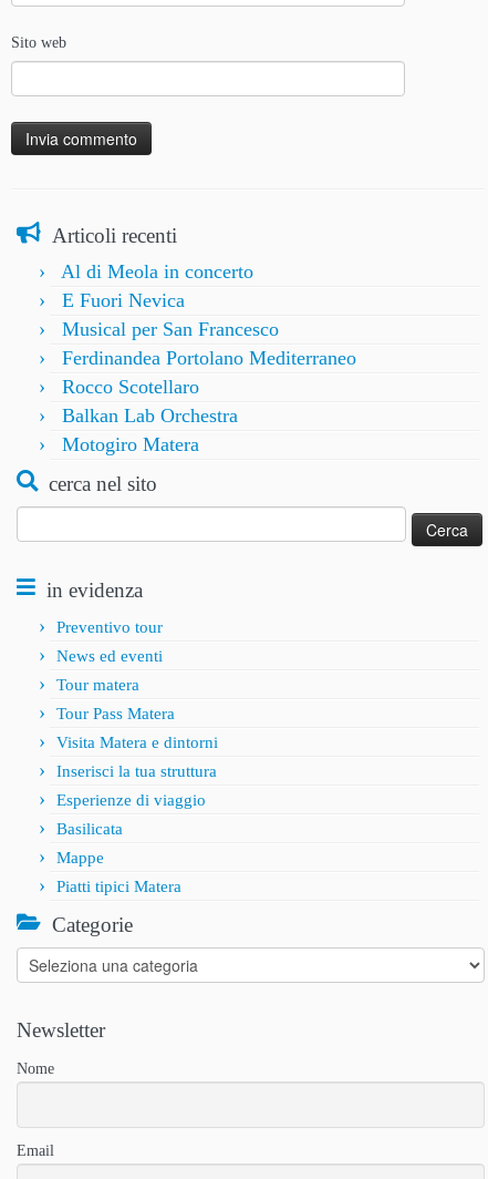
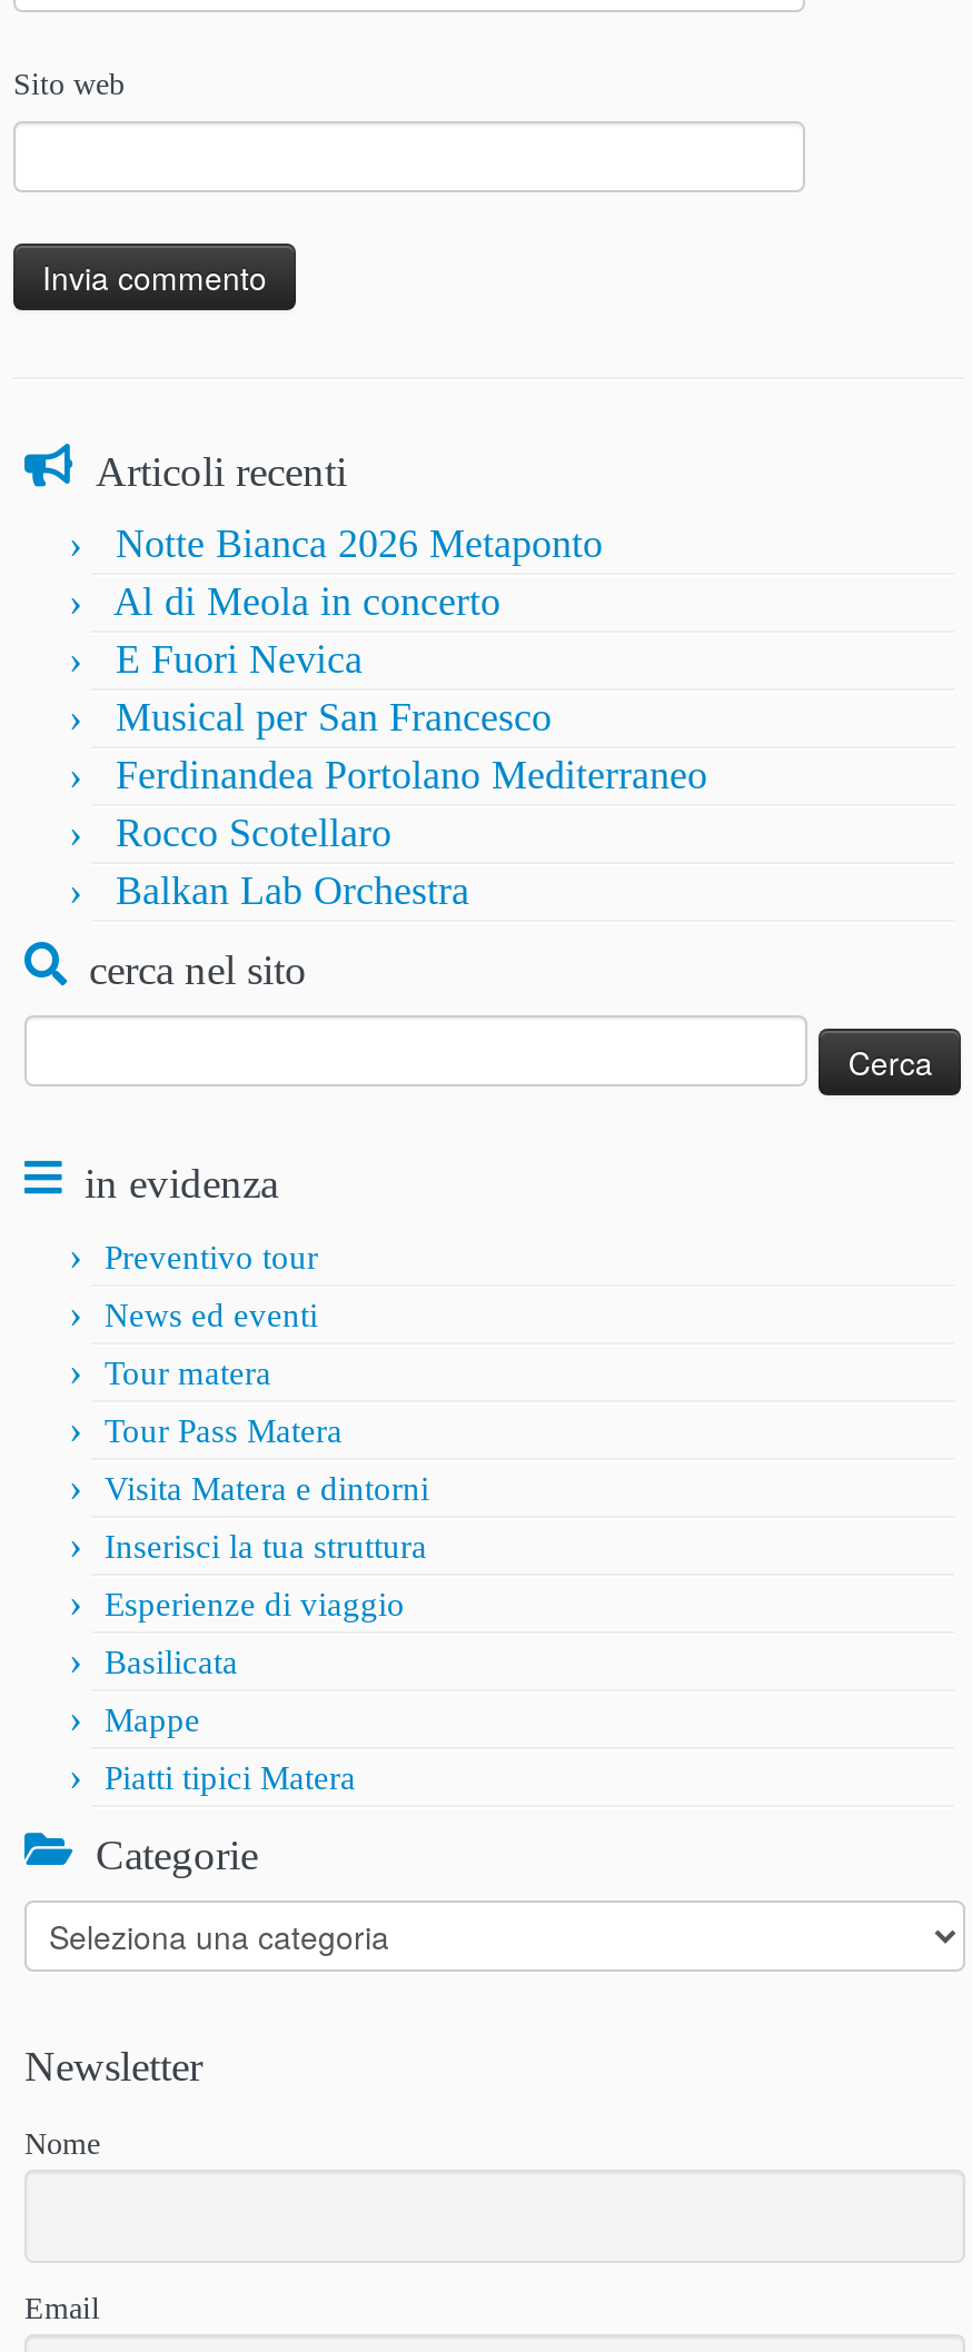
none -> [116,521,603,565] Notte Bianca 2026 Metaponto
moved [61,260,356,426] -> [113,579,707,912]: Al di Meola in concerto | E Fuori Nevica | Musical per San Francesco | Ferdinandea Portolano Mediterraneo | Rocco Scotellaro | Balkan Lab Orchestra
[62,433,199,455] Motogiro Matera -> none

